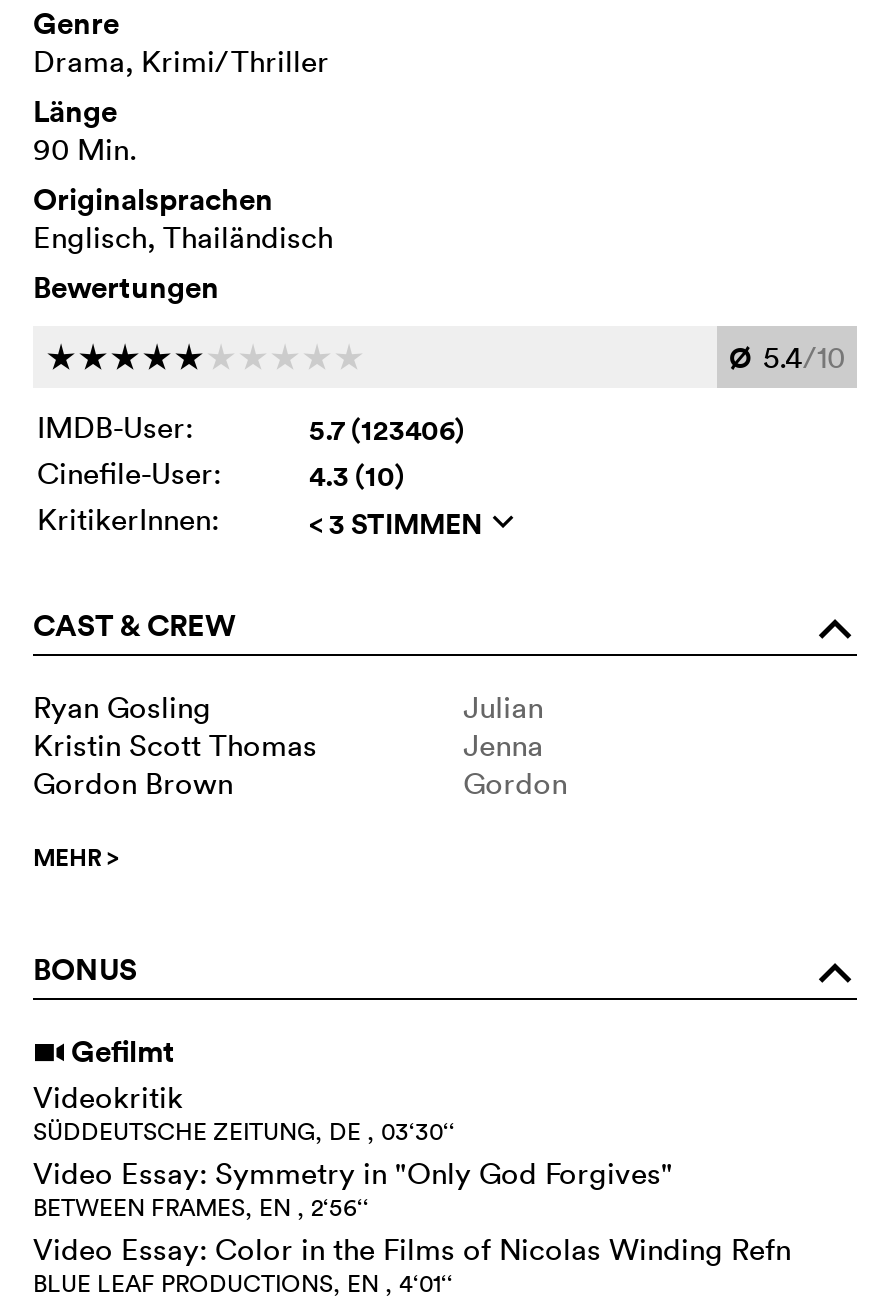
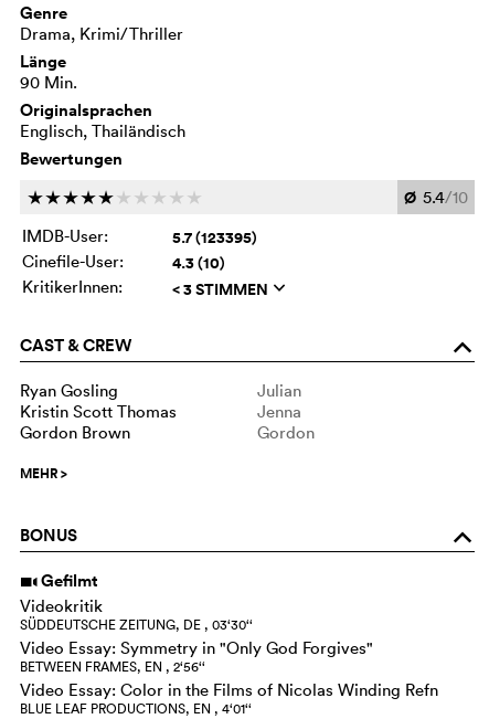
[309,410,465,450] 5.7 (123406) -> [172,226,257,248] 5.7 (123395)

